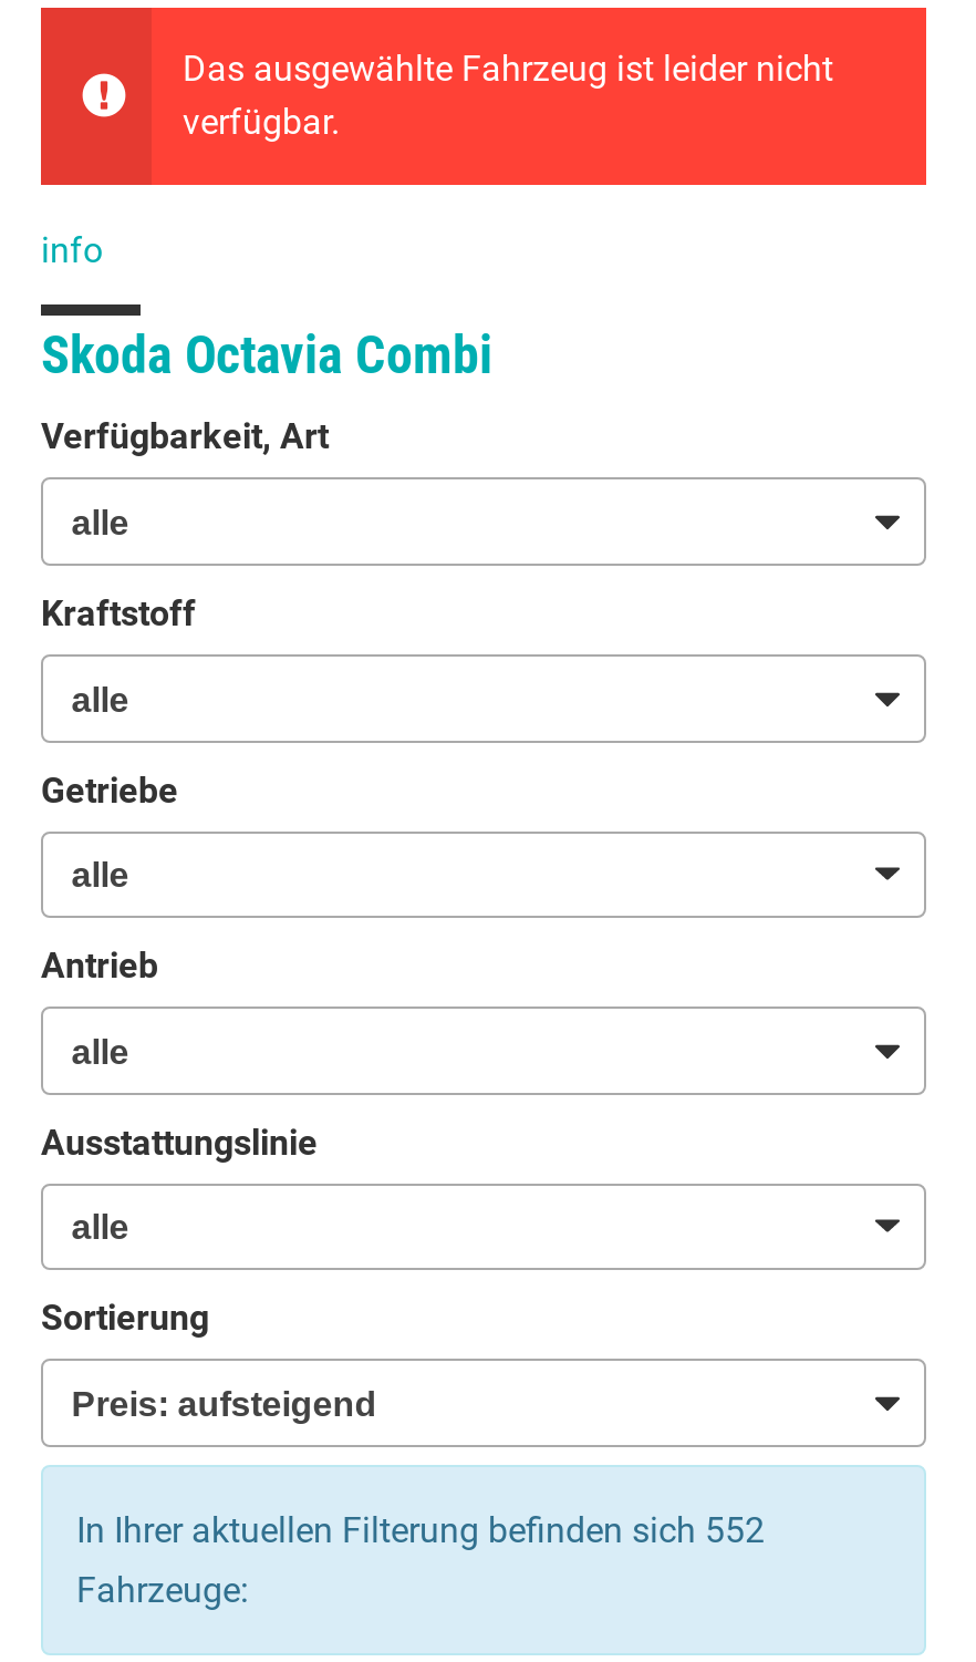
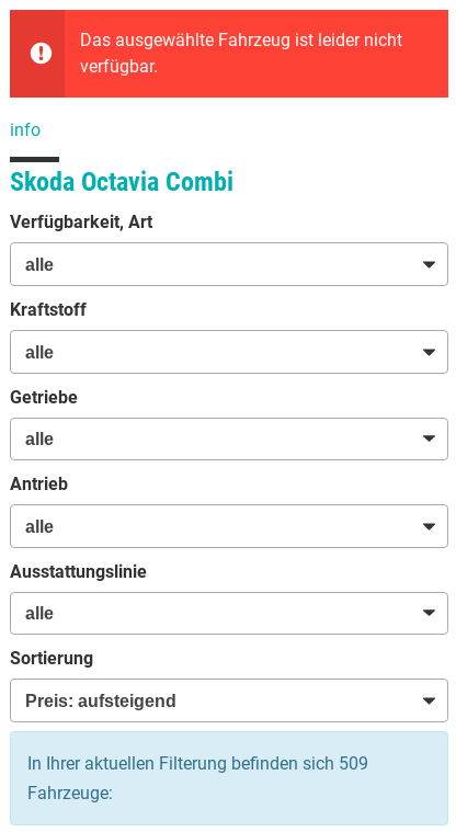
[76,1509,765,1551] In Ihrer aktuellen Filterung befinden sich 552 -> [27,753,368,774] In Ihrer aktuellen Filterung befinden sich 509

